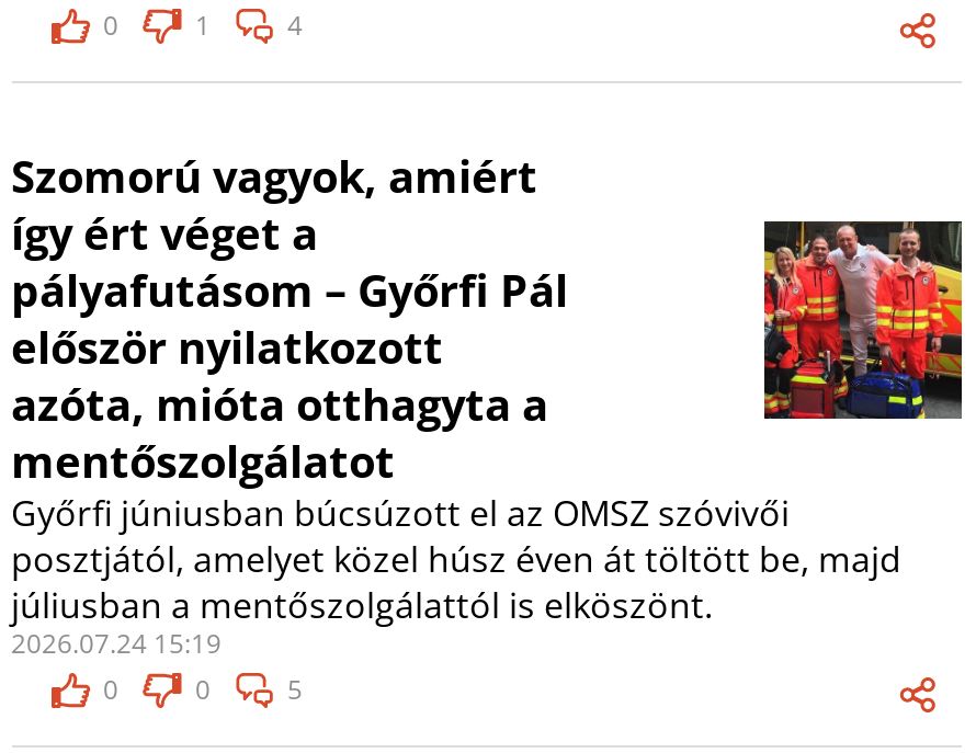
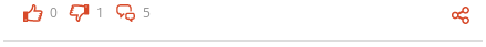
[11,7,964,709] [image] | 4 | Szomorú vagyok, amiért | így ért véget a | pályafutásom – Győrfi Pál | először nyilatkozott | azóta, mióta otthagyta a | mentőszolgálatot | Győrfi júniusban búcsúzott el az OMSZ szóvivői | posztjától, amelyet közel húsz éven át töltött be, majd | júliusban a mentőszolgálattól is elköszönt. | 2026.07.24 15:19 | 0 | 0 -> none

